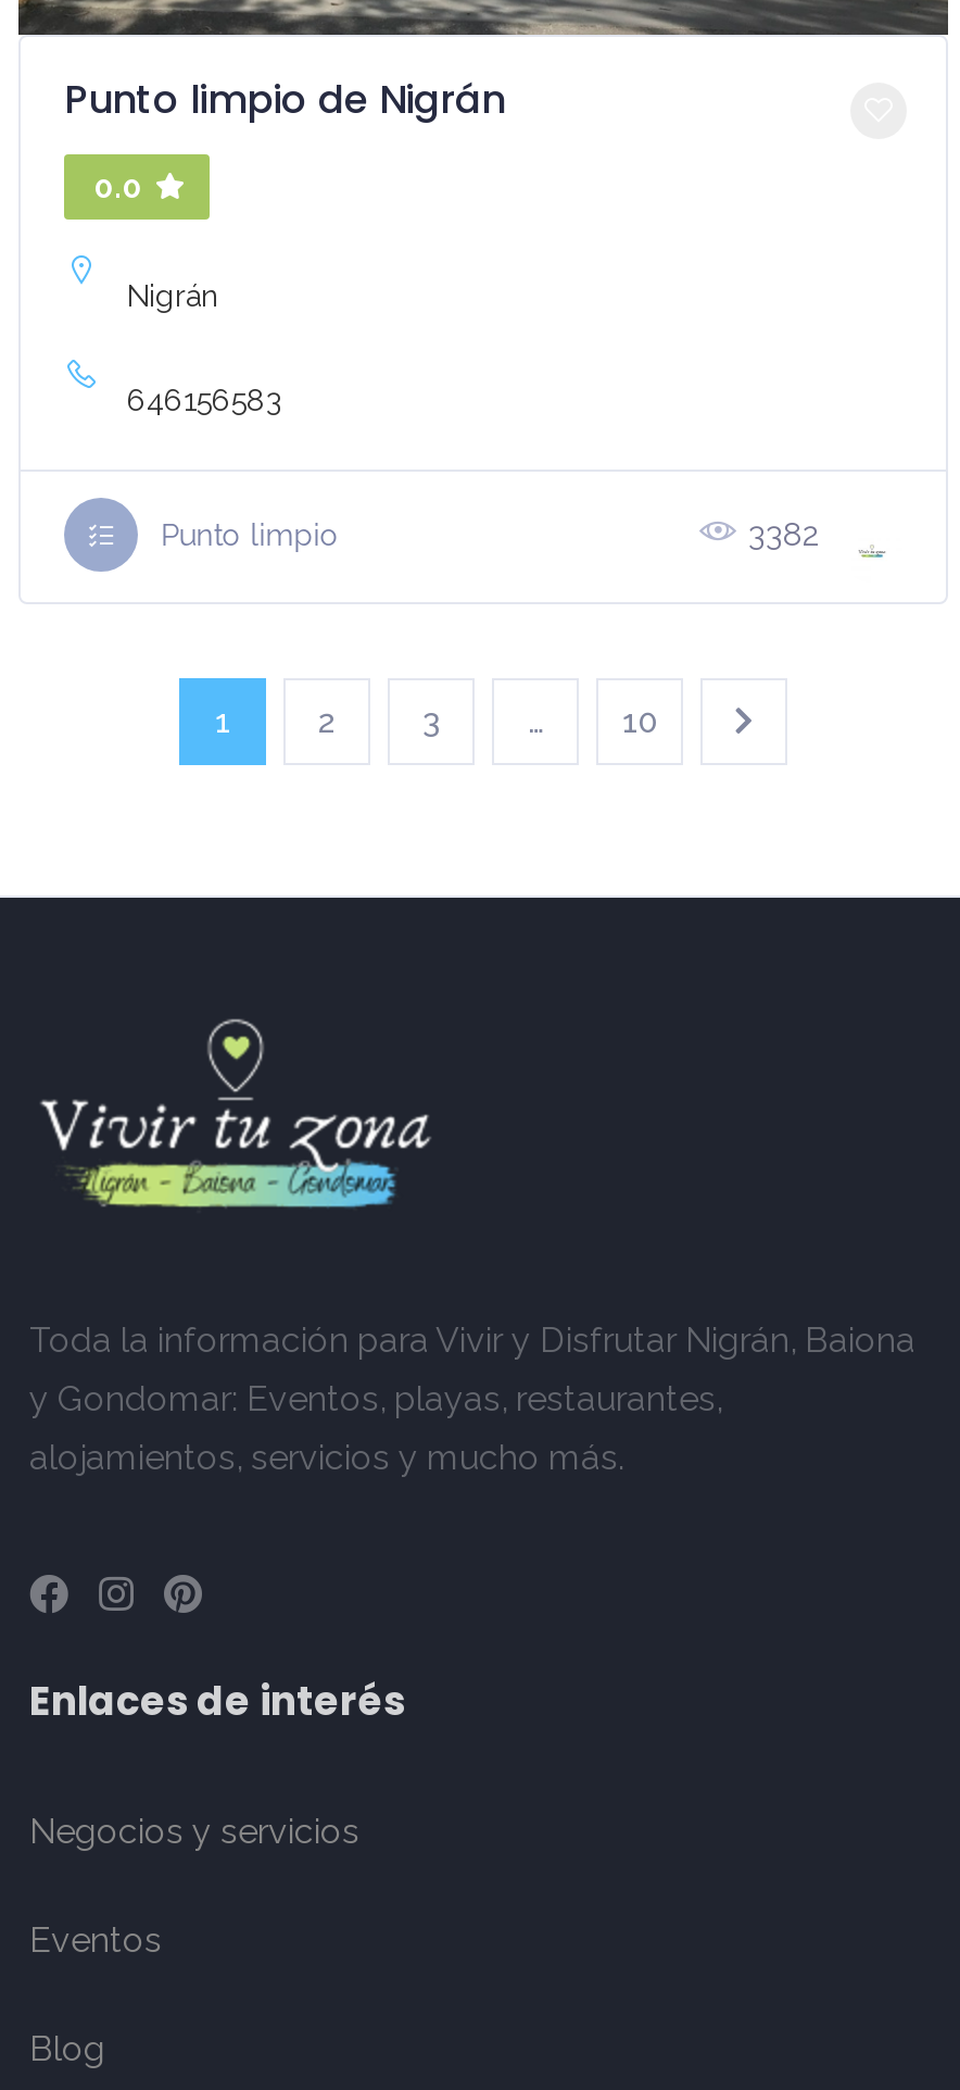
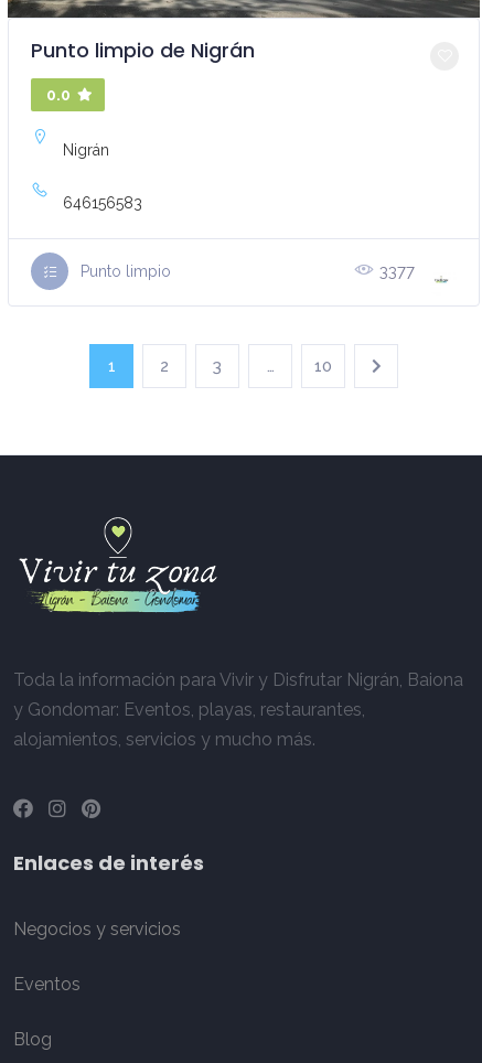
[748,515,820,554] 3382 -> [379,261,415,281] 3377

